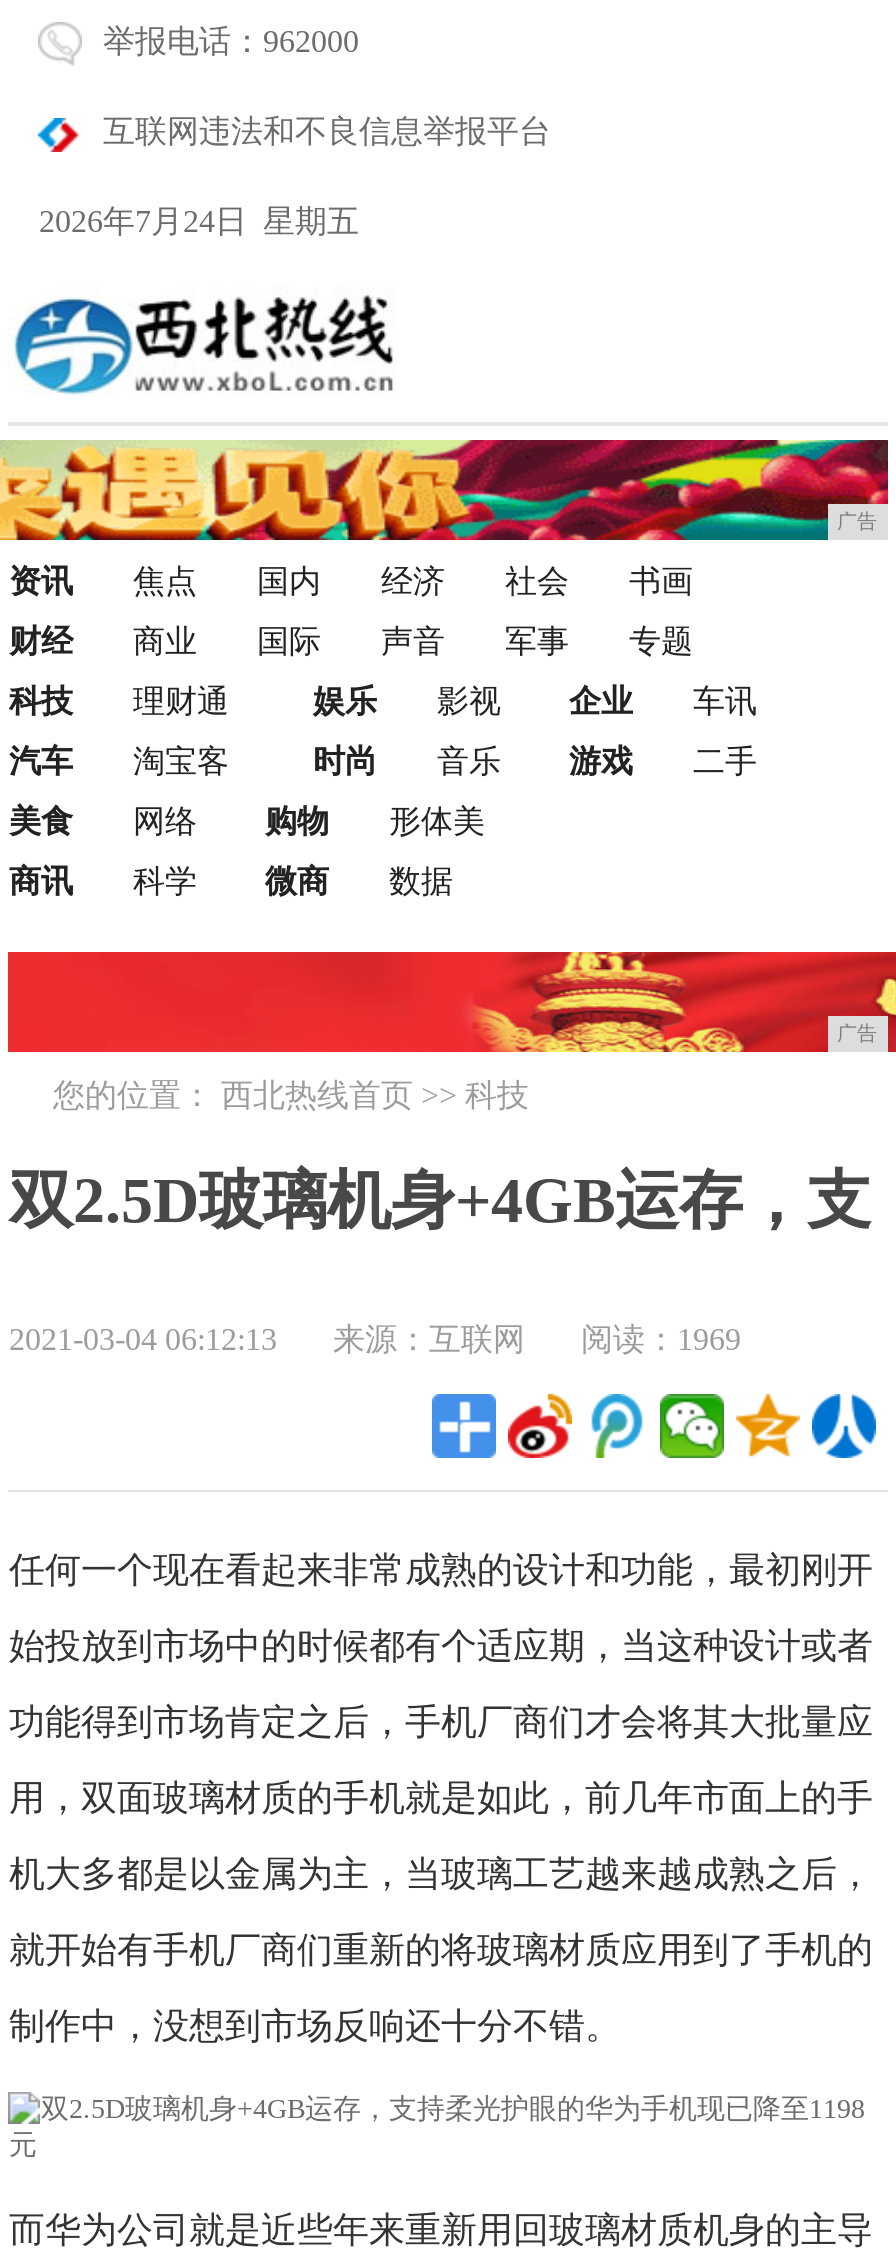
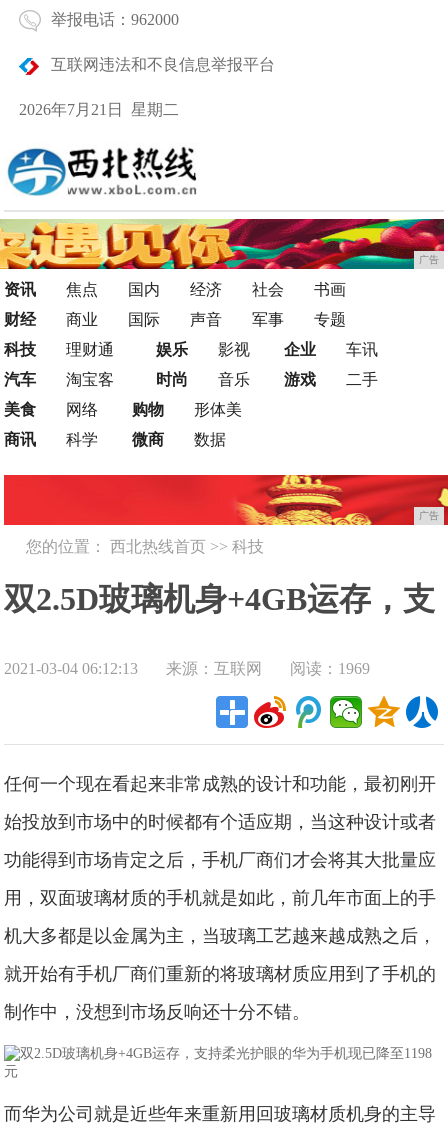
[39,204,359,238] 2026年7月24日 星期五 -> [19,101,179,118] 2026年7月21日 星期二

